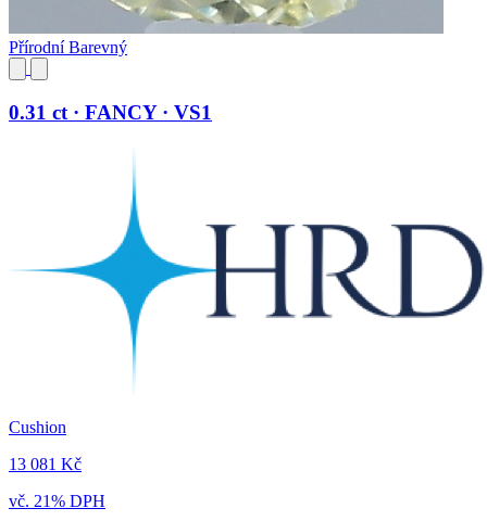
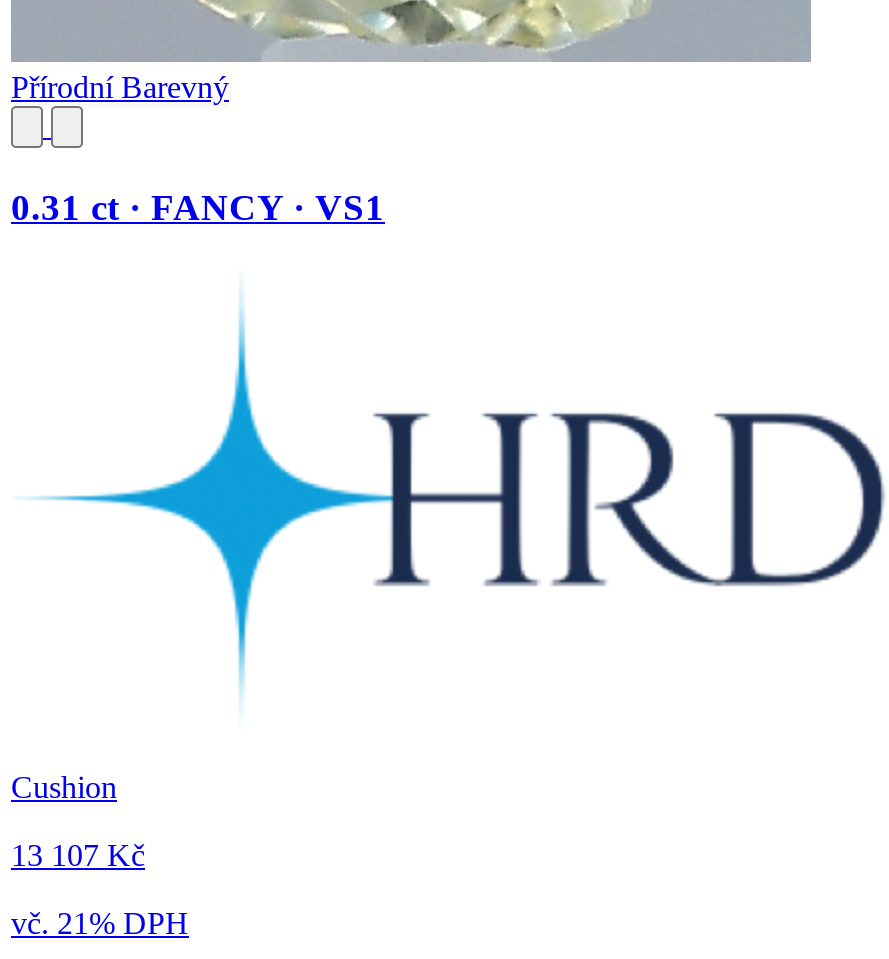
[9,455,82,474] 13 081 Kč -> [11,839,145,873] 13 107 Kč

